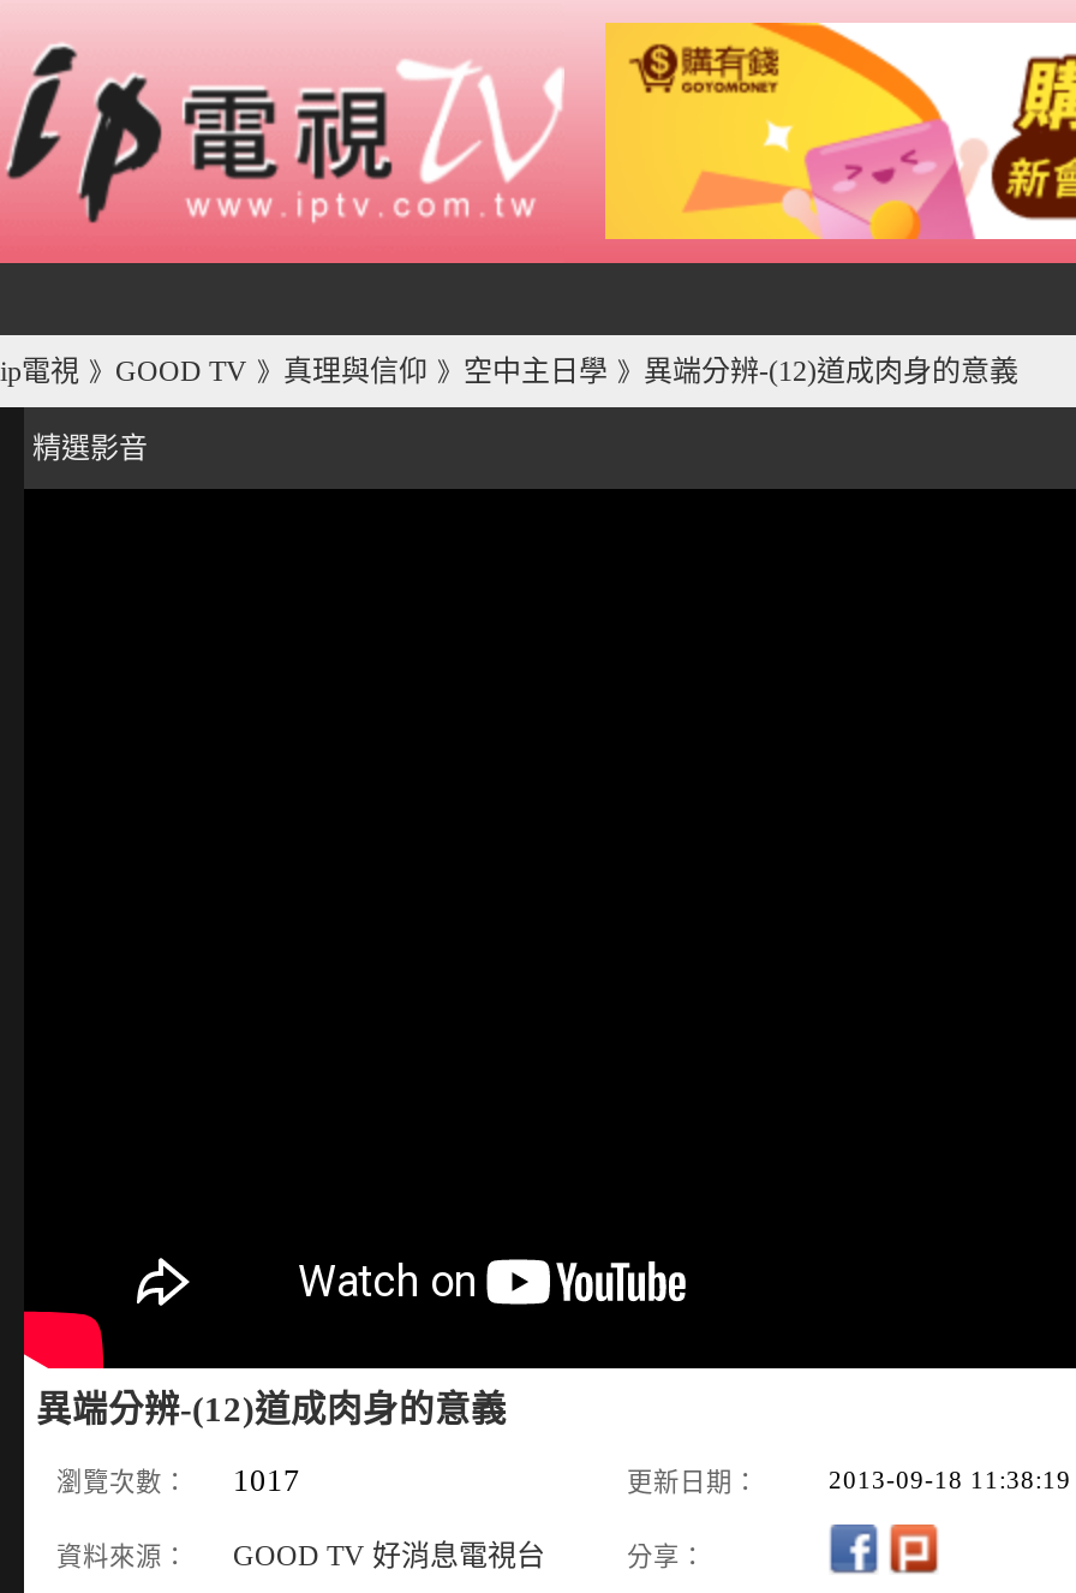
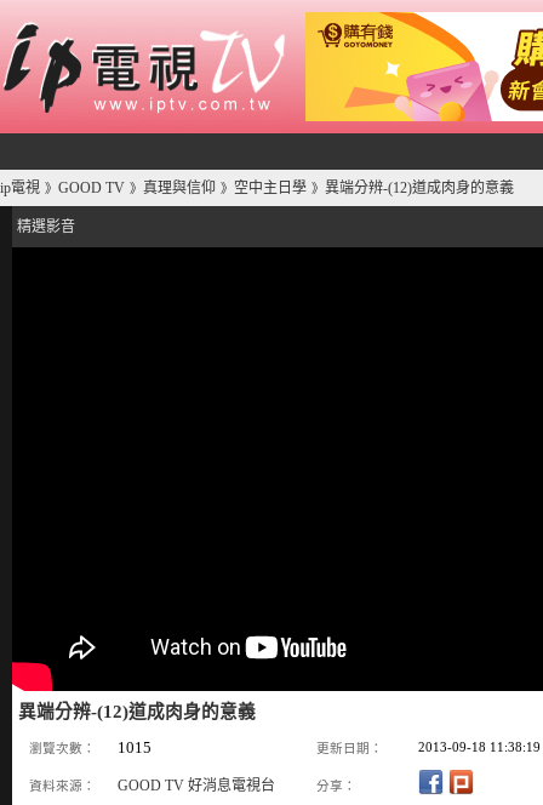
[56,1462,300,1498] 瀏覽次數： 1017 -> [28,738,152,757] 瀏覽次數： 1015

